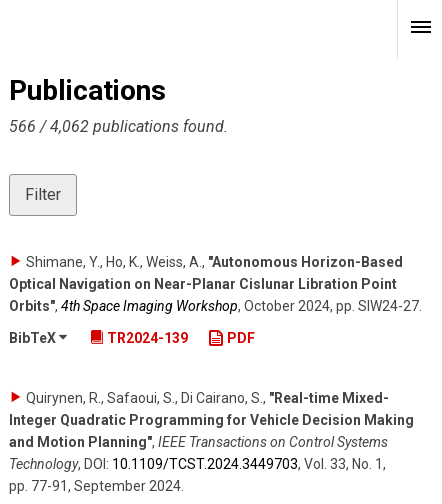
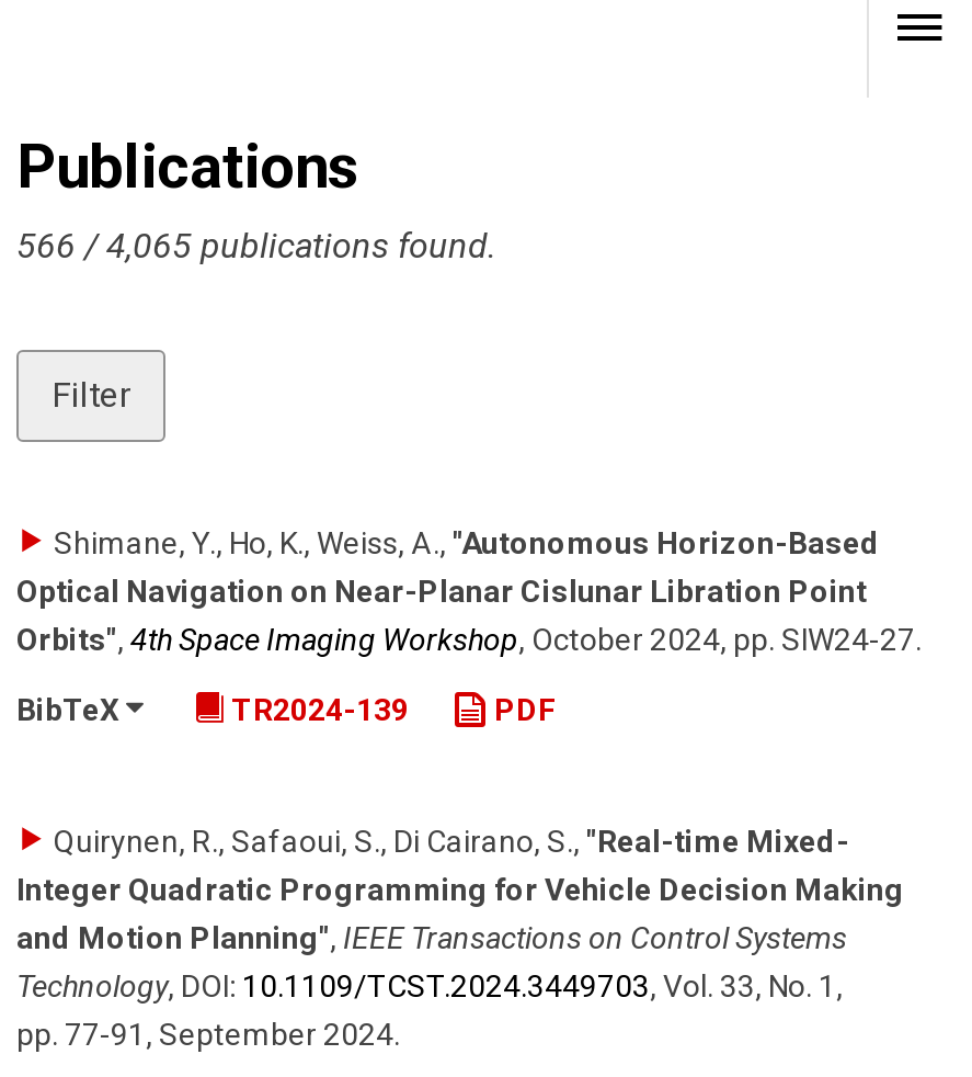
[9,117,228,136] 566 / 4,062 publications found. -> [16,226,496,267] 566 / 4,065 publications found.

